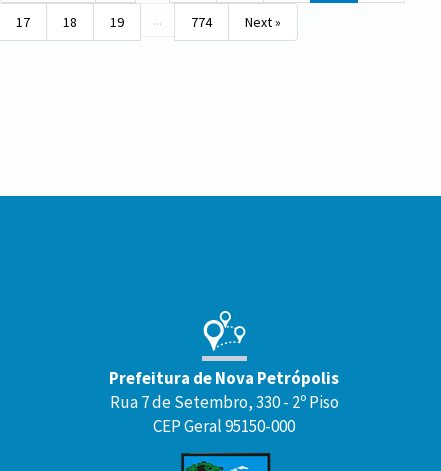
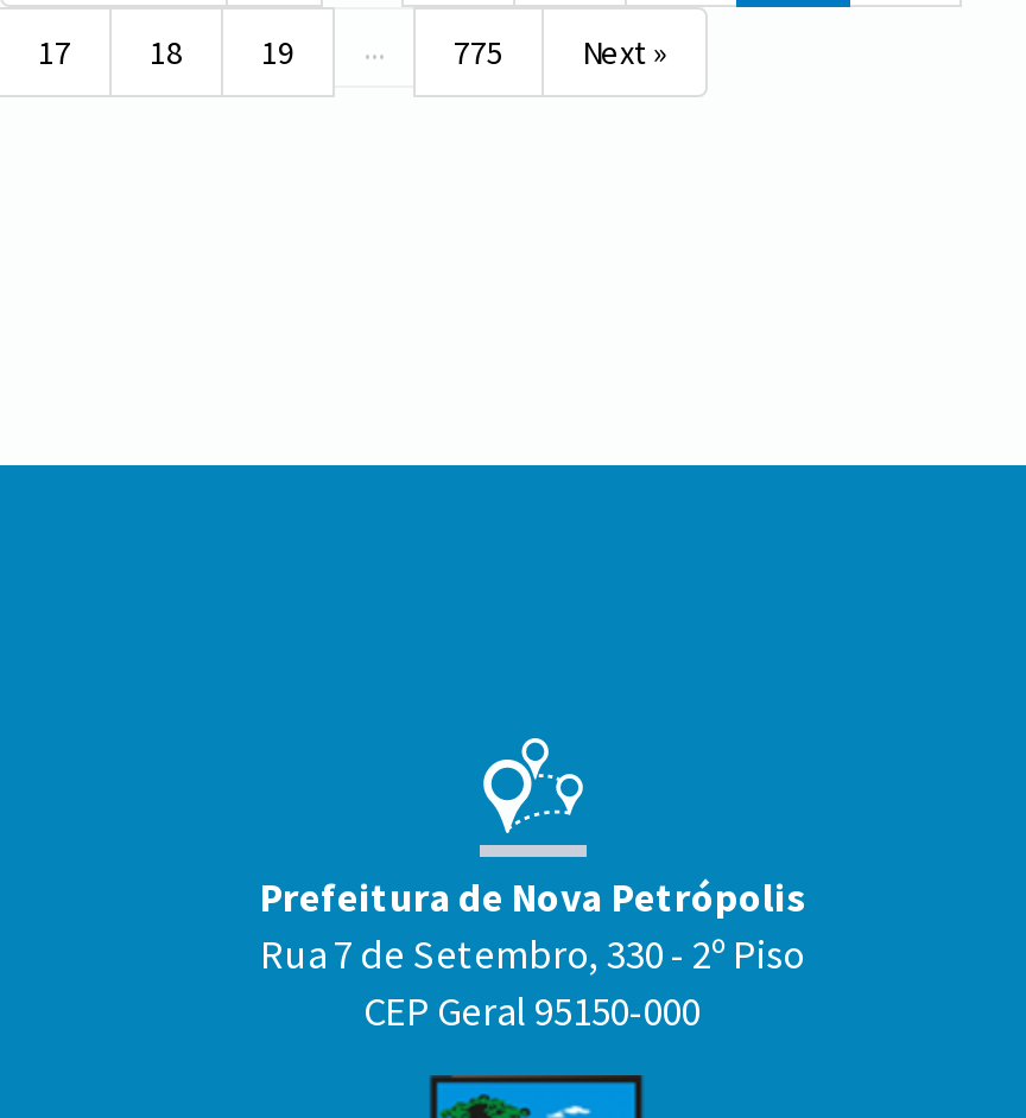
[191,13,212,31] 774 -> [454,31,503,74] 775

